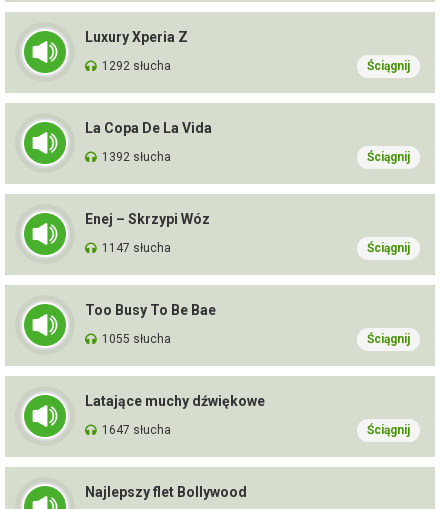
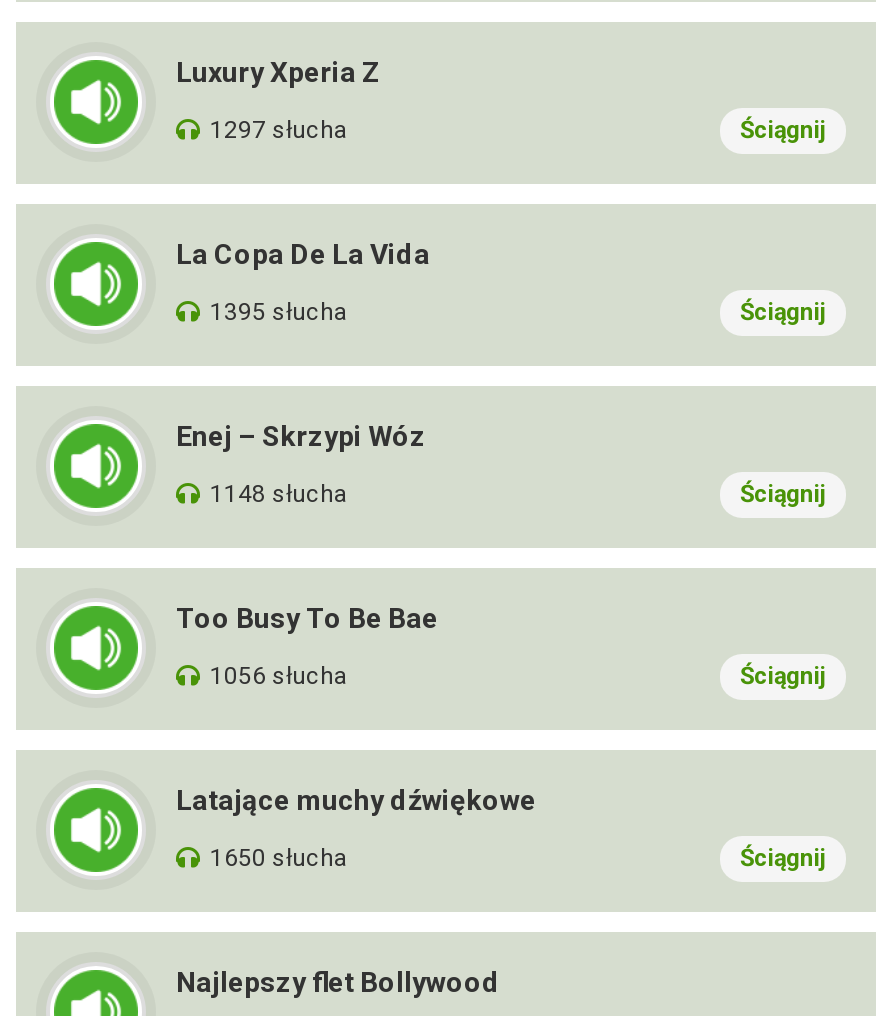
[102,59,171,73] 1292 słucha -> [210,116,348,144] 1297 słucha
[102,150,171,164] 1392 słucha -> [210,298,348,326] 1395 słucha
[102,241,171,255] 1147 słucha -> [210,480,348,508] 1148 słucha
[102,332,171,346] 1055 słucha -> [210,662,348,690] 1056 słucha
[102,423,171,437] 1647 słucha -> [210,844,348,872] 1650 słucha

